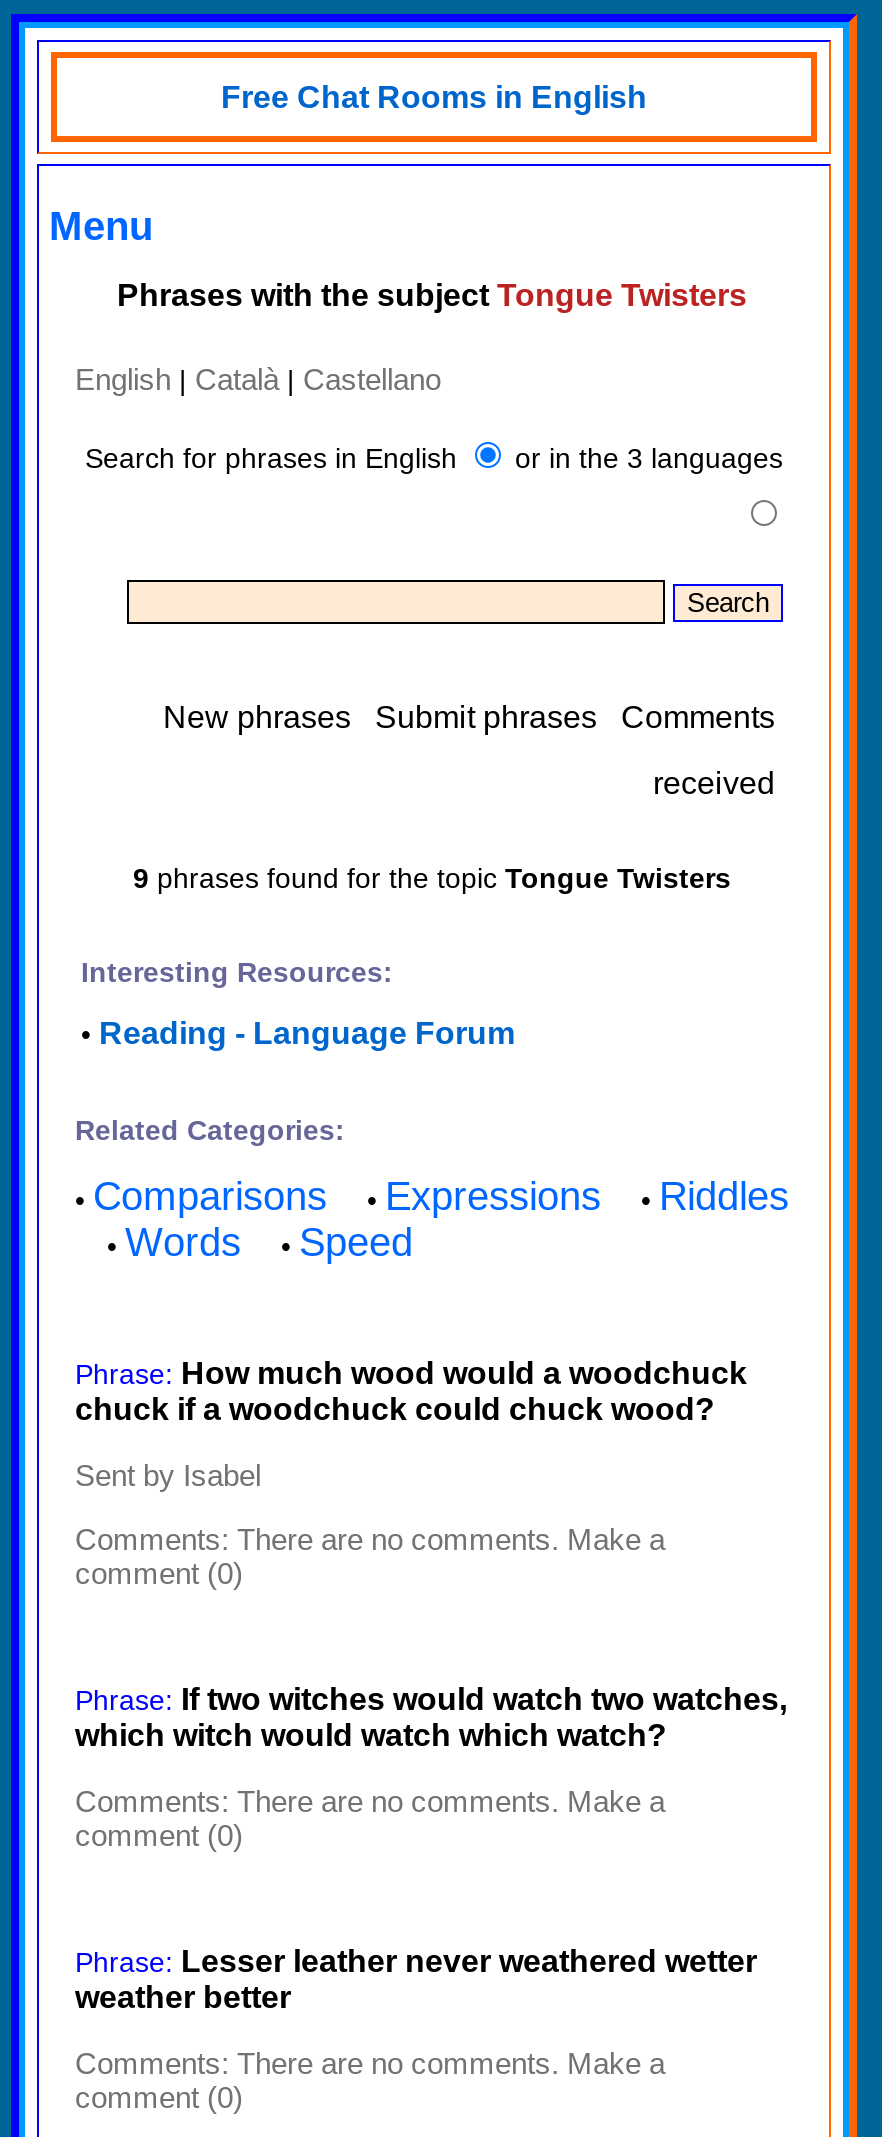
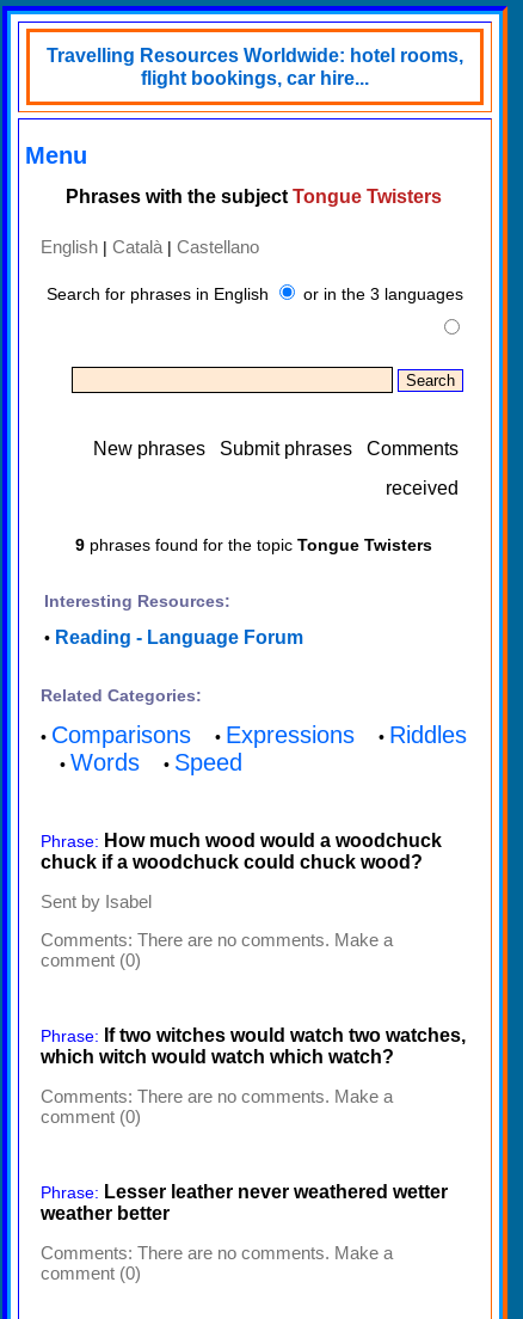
[221,80,647,114] Free Chat Rooms in English -> [47,45,463,88] Travelling Resources Worldwide: hotel rooms, | flight bookings, car hire...

